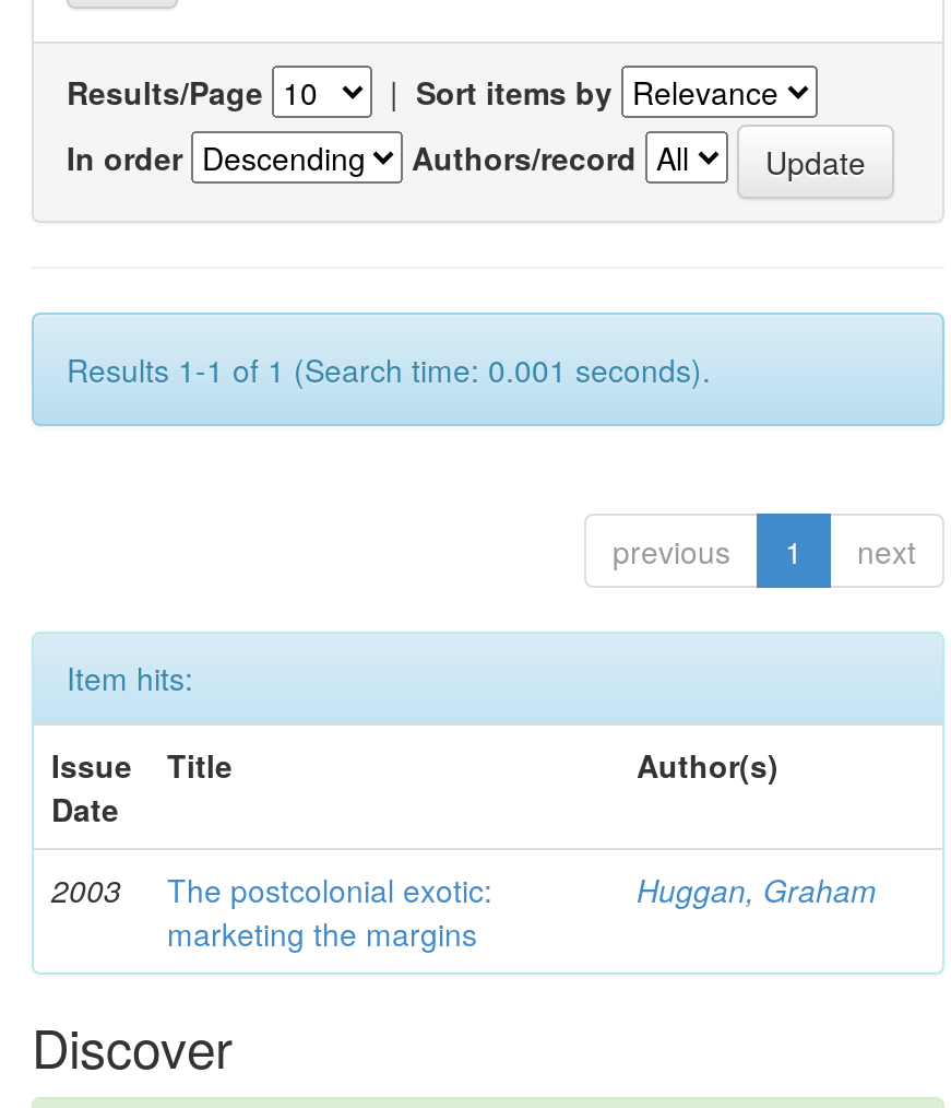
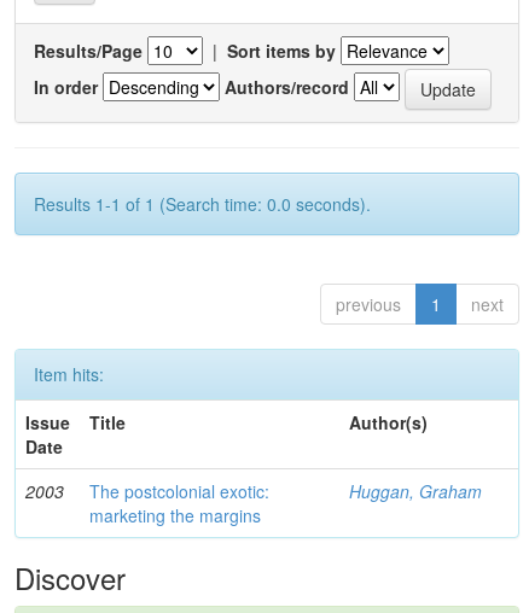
[67,347,711,391] Results 1-1 of 1 (Search time: 0.001 seconds). -> [34,192,371,216] Results 1-1 of 1 (Search time: 0.0 seconds).

